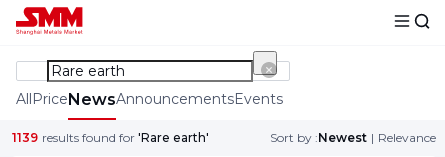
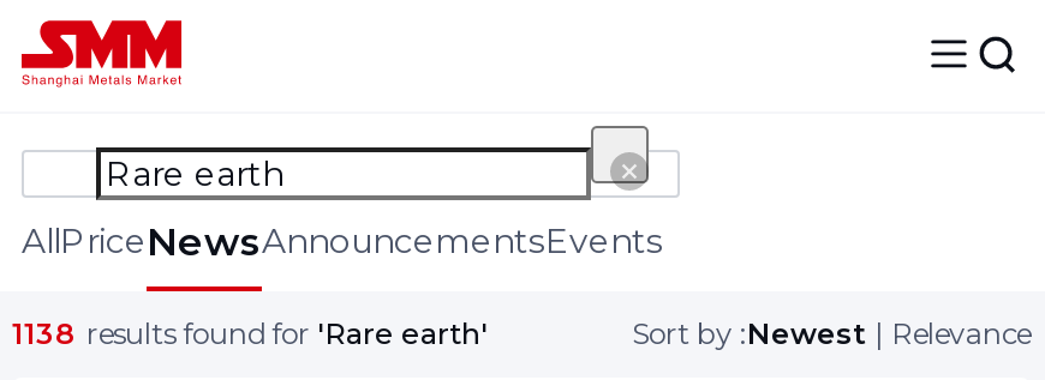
[12,130,209,145] 1139 results found for 'Rare earth' -> [12,315,488,351] 1138 results found for 'Rare earth'

